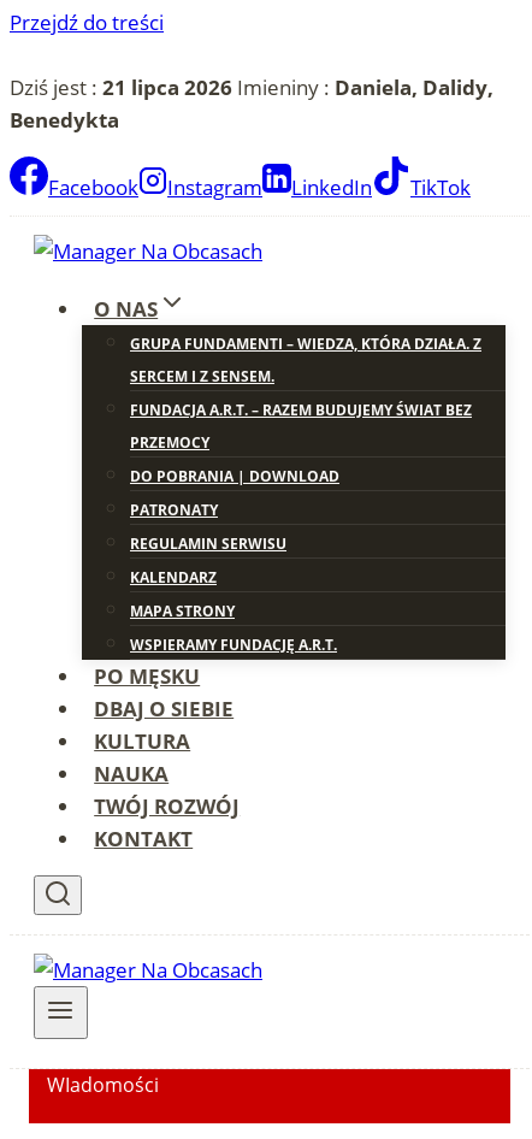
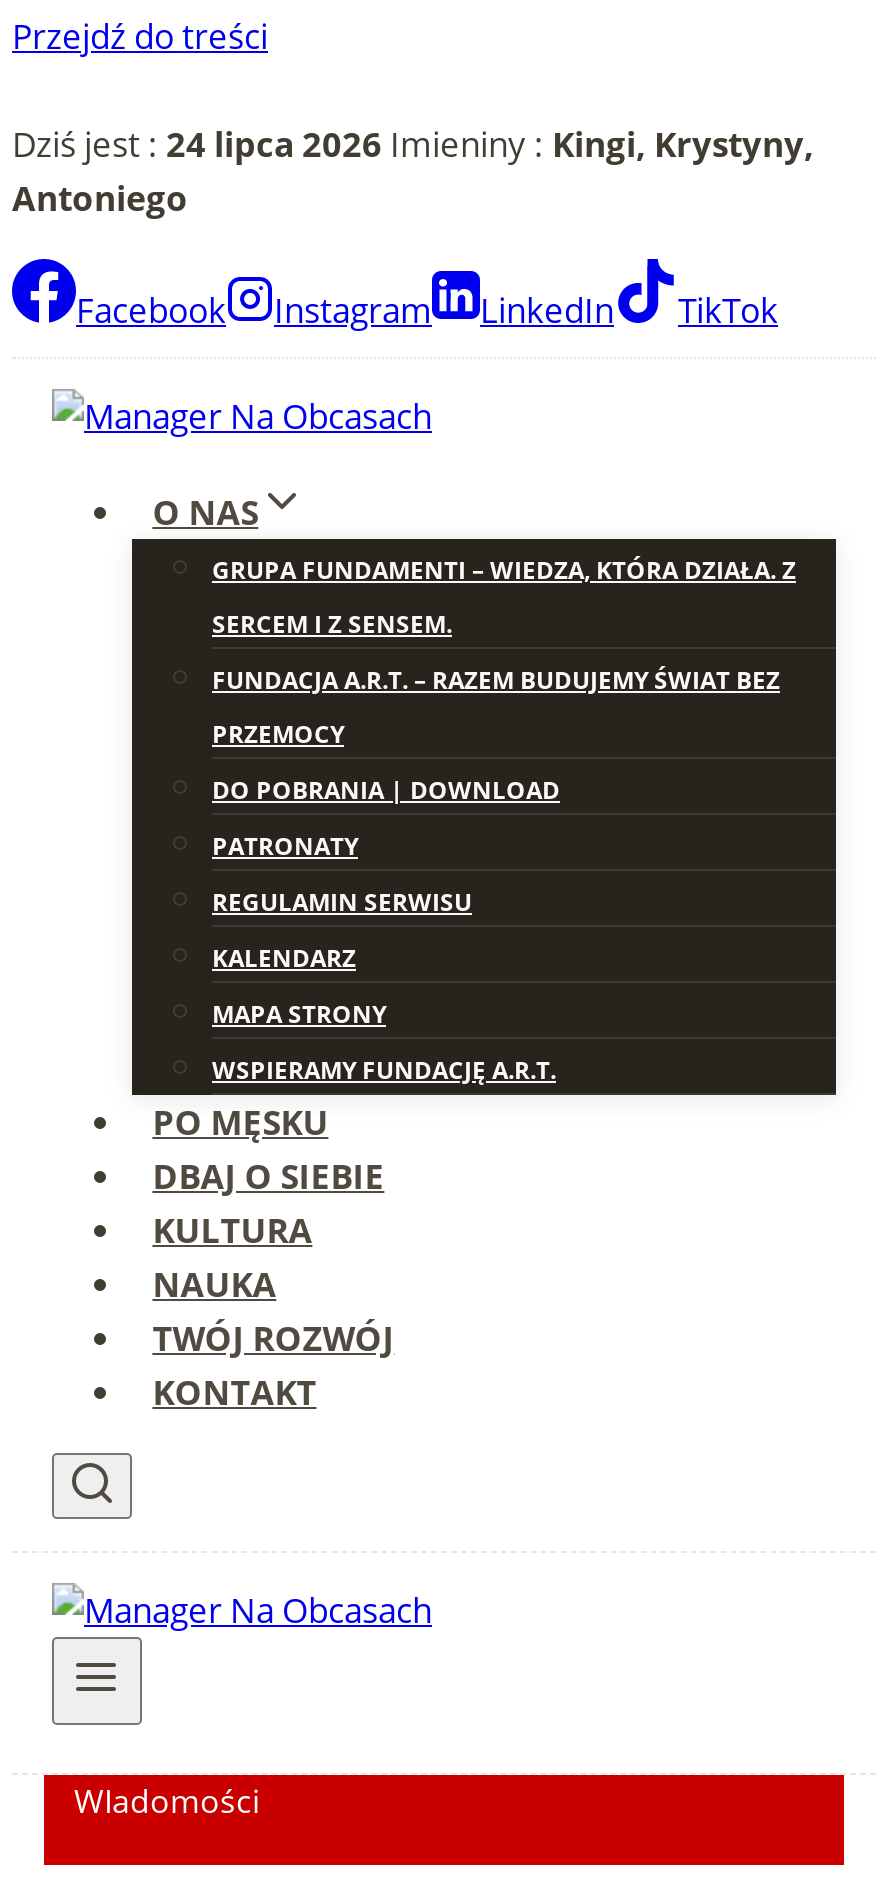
[10,73,493,134] Dziś jest : 21 lipca 2026 Imieniny : Daniela, Dalidy, | Benedykta -> [12,121,814,221] Dziś jest : 24 lipca 2026 Imieniny : Kingi, Krystyny, | Antoniego

